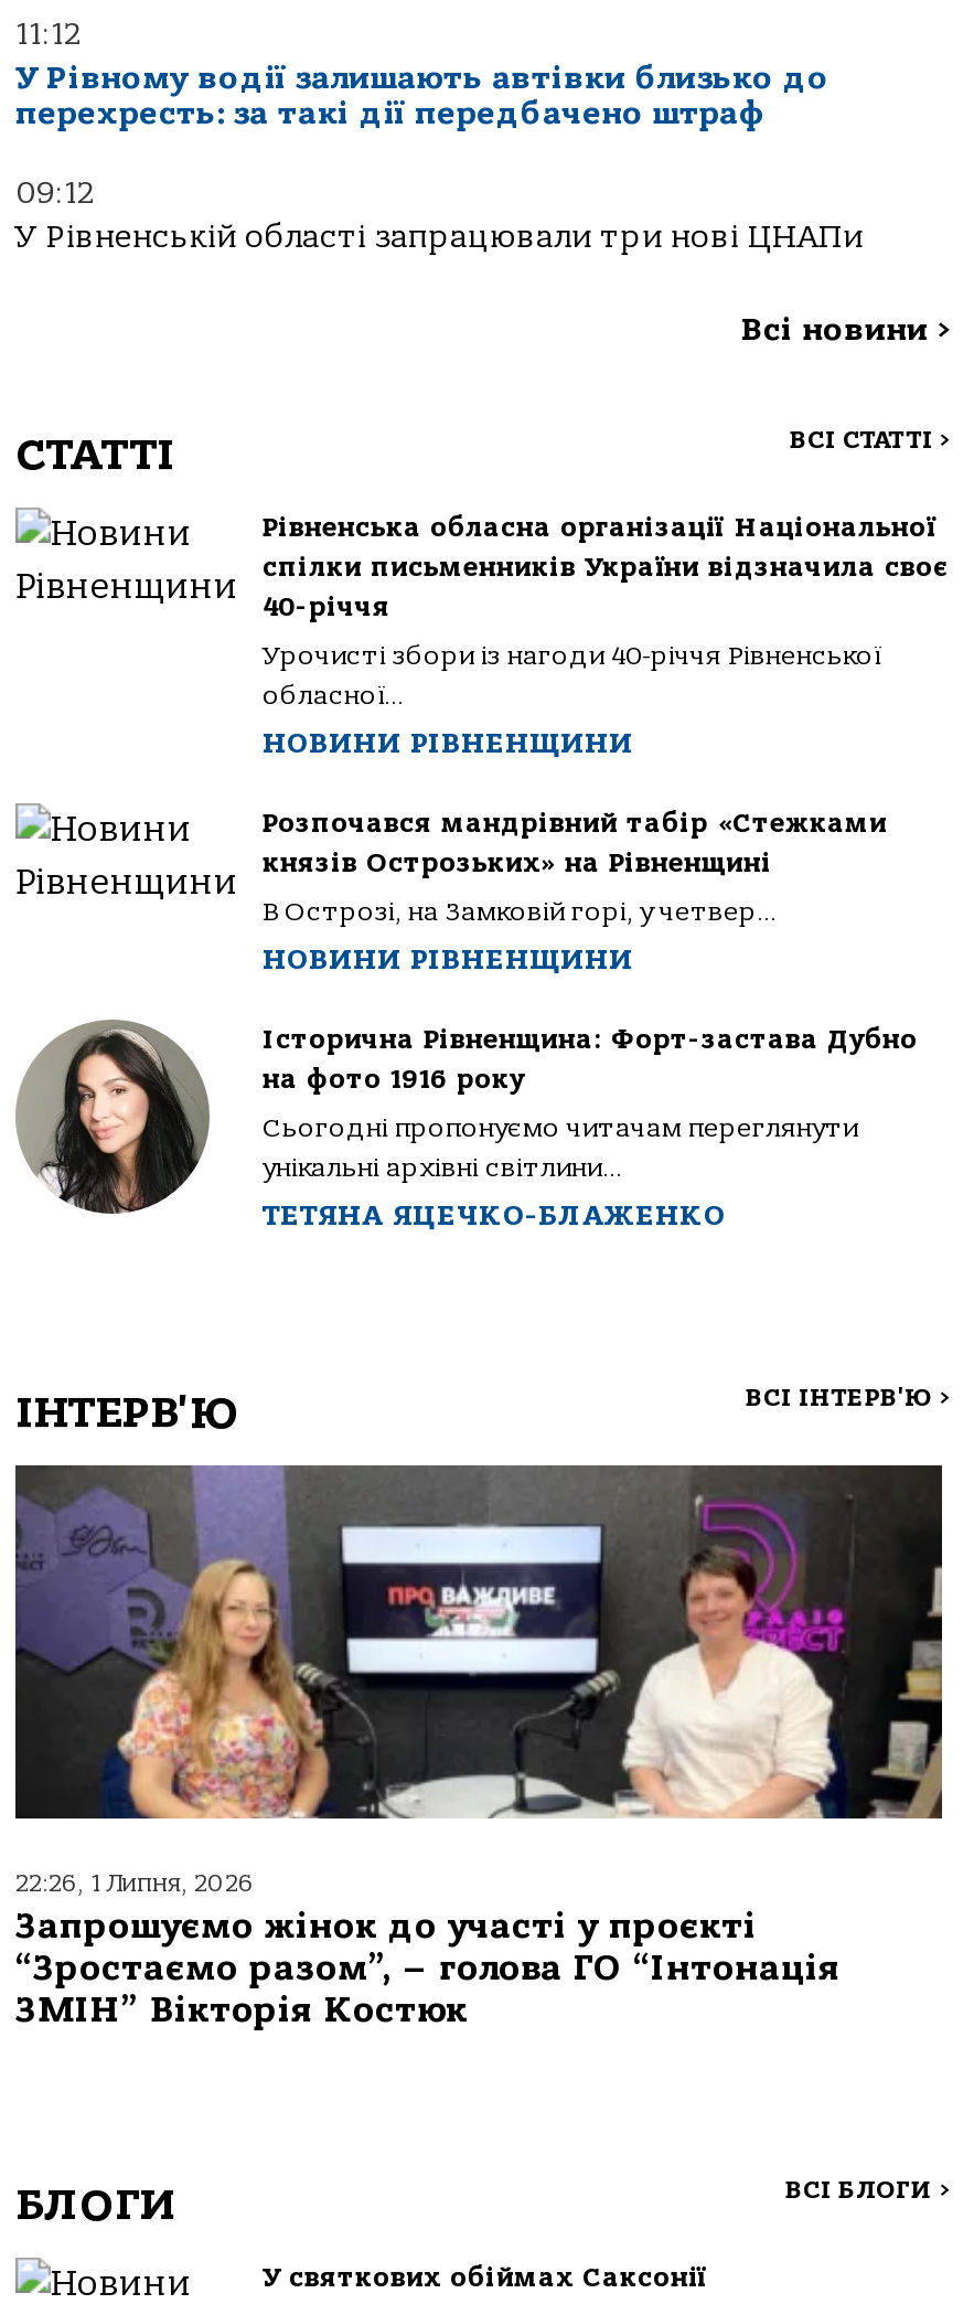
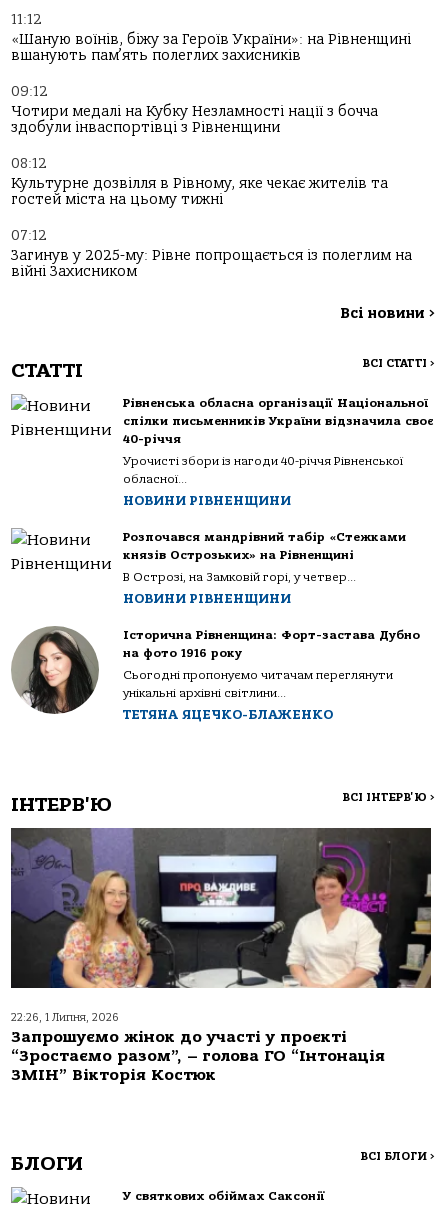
[15,59,829,132] У Рівному водії залишають автівки близько до | перехресть: за такі дії передбачено штраф -> [11,31,411,64] «Шаную воїнів, біжу за Героїв України»: на Рівненщині | вшанують пам’ять полеглих захисників
[15,218,863,256] У Рівненській області запрацювали три нові ЦНАПи -> [11,103,412,280] Чотири медалі на Кубку Незламності нації з бочча | здобули інваспортівці з Рівненщини | 08:12 | Культурне дозвілля в Рівному, яке чекає жителів та | гостей міста на цьому тижні | 07:12 | Загинув у 2025-му: Рівне попрощається із полеглим на | війні Захисником

